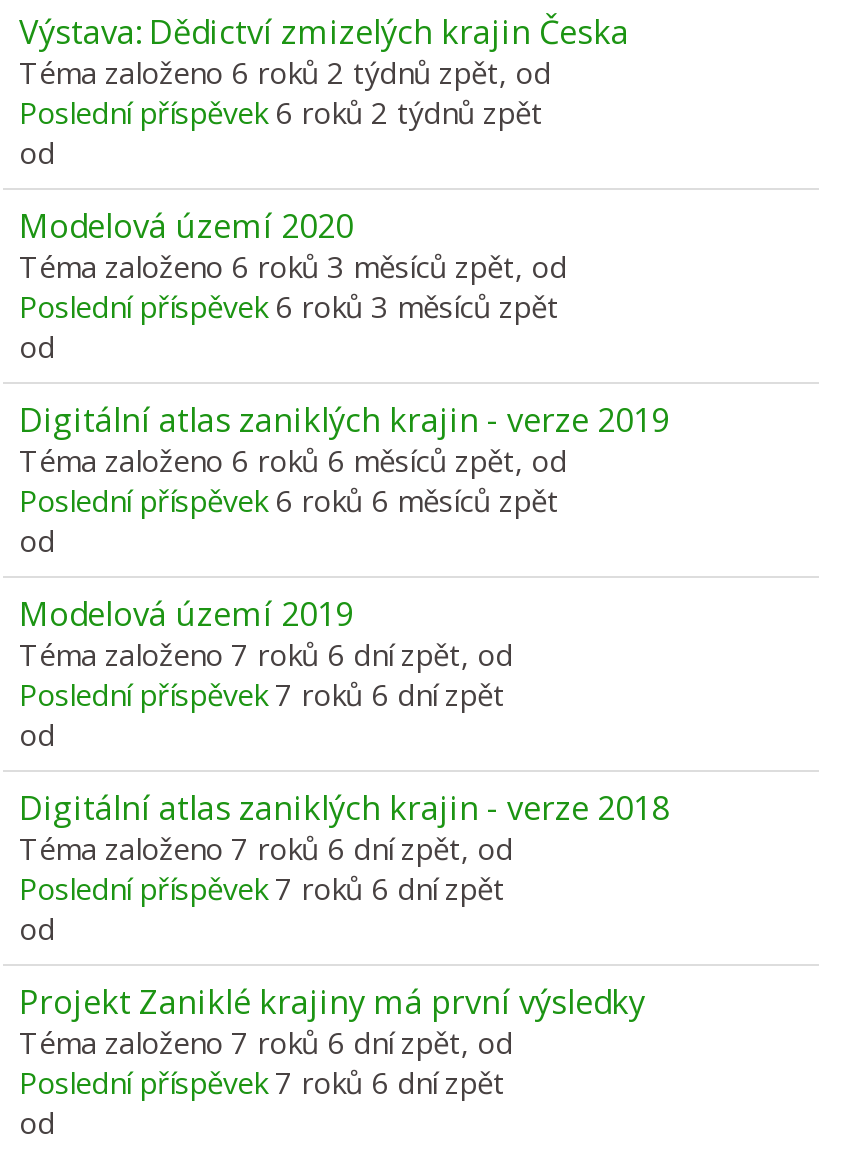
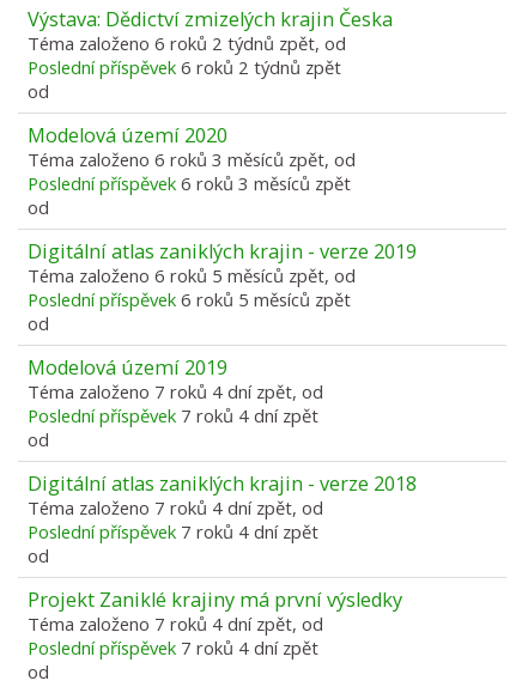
[19,441,567,481] Téma založeno 6 roků 6 měsíců zpět, od -> [28,264,356,288] Téma založeno 6 roků 5 měsíců zpět, od
[19,481,559,521] Poslední příspěvek 6 roků 6 měsíců zpět -> [28,288,351,312] Poslední příspěvek 6 roků 5 měsíců zpět
[19,635,513,675] Téma založeno 7 roků 6 dní zpět, od -> [28,380,323,404] Téma založeno 7 roků 4 dní zpět, od
[19,675,505,715] Poslední příspěvek 7 roků 6 dní zpět -> [28,404,318,428] Poslední příspěvek 7 roků 4 dní zpět
[19,829,513,869] Téma založeno 7 roků 6 dní zpět, od -> [28,496,323,520] Téma založeno 7 roků 4 dní zpět, od
[19,869,505,909] Poslední příspěvek 7 roků 6 dní zpět -> [28,520,318,544] Poslední příspěvek 7 roků 4 dní zpět
[19,1023,513,1063] Téma založeno 7 roků 6 dní zpět, od -> [28,612,323,636] Téma založeno 7 roků 4 dní zpět, od
[19,1063,505,1103] Poslední příspěvek 7 roků 6 dní zpět -> [28,636,318,660] Poslední příspěvek 7 roků 4 dní zpět

